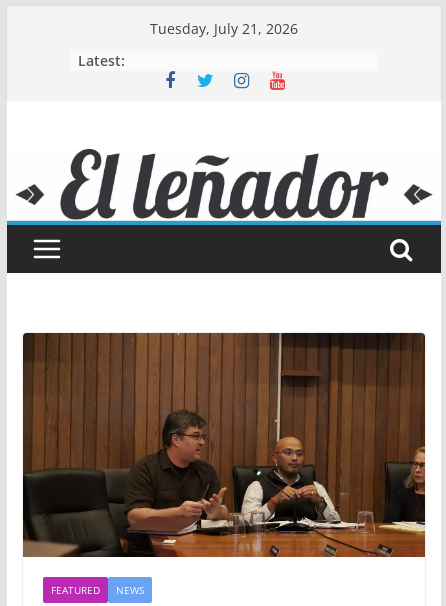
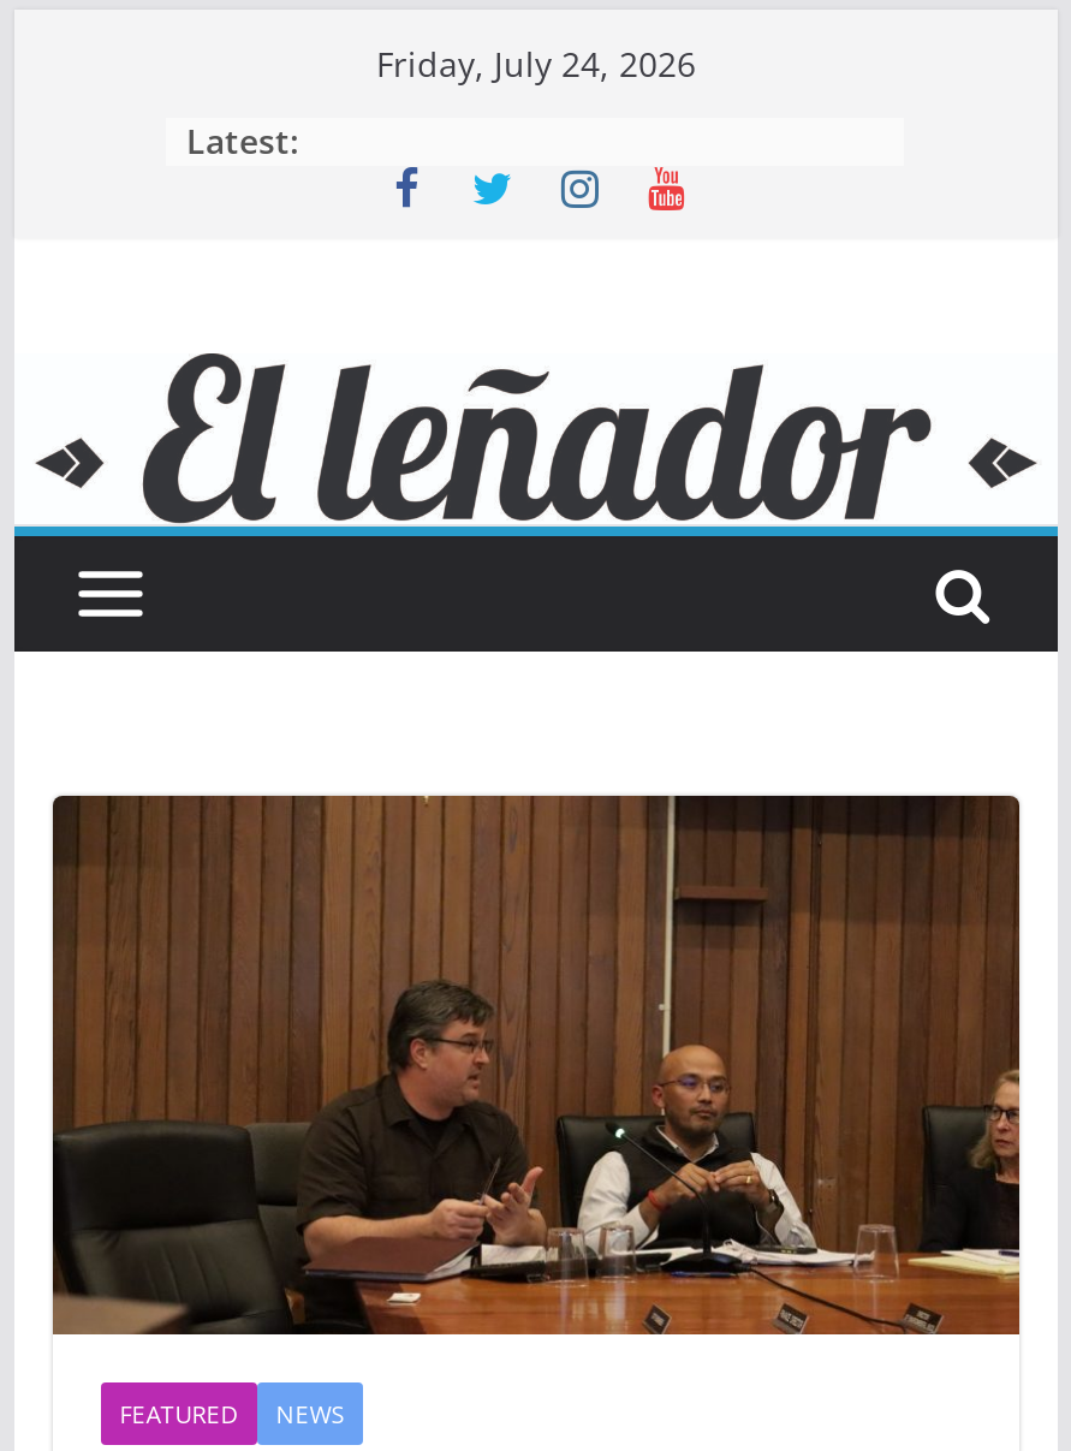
[150,19,298,38] Tuesday, July 21, 2026 -> [376,41,696,87] Friday, July 24, 2026

